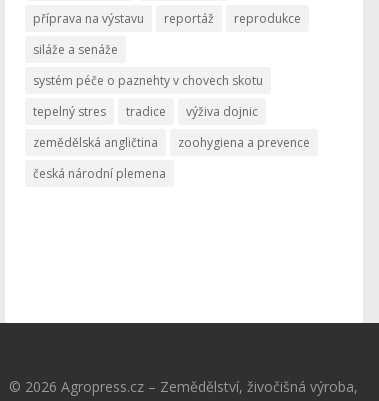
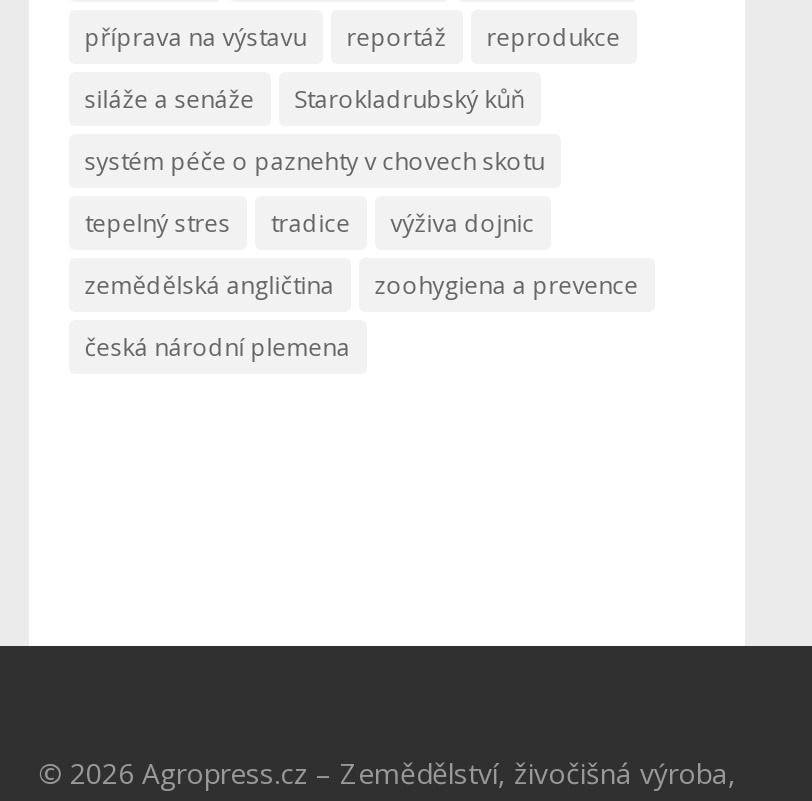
none -> [295,83,525,117] Starokladrubský kůň

